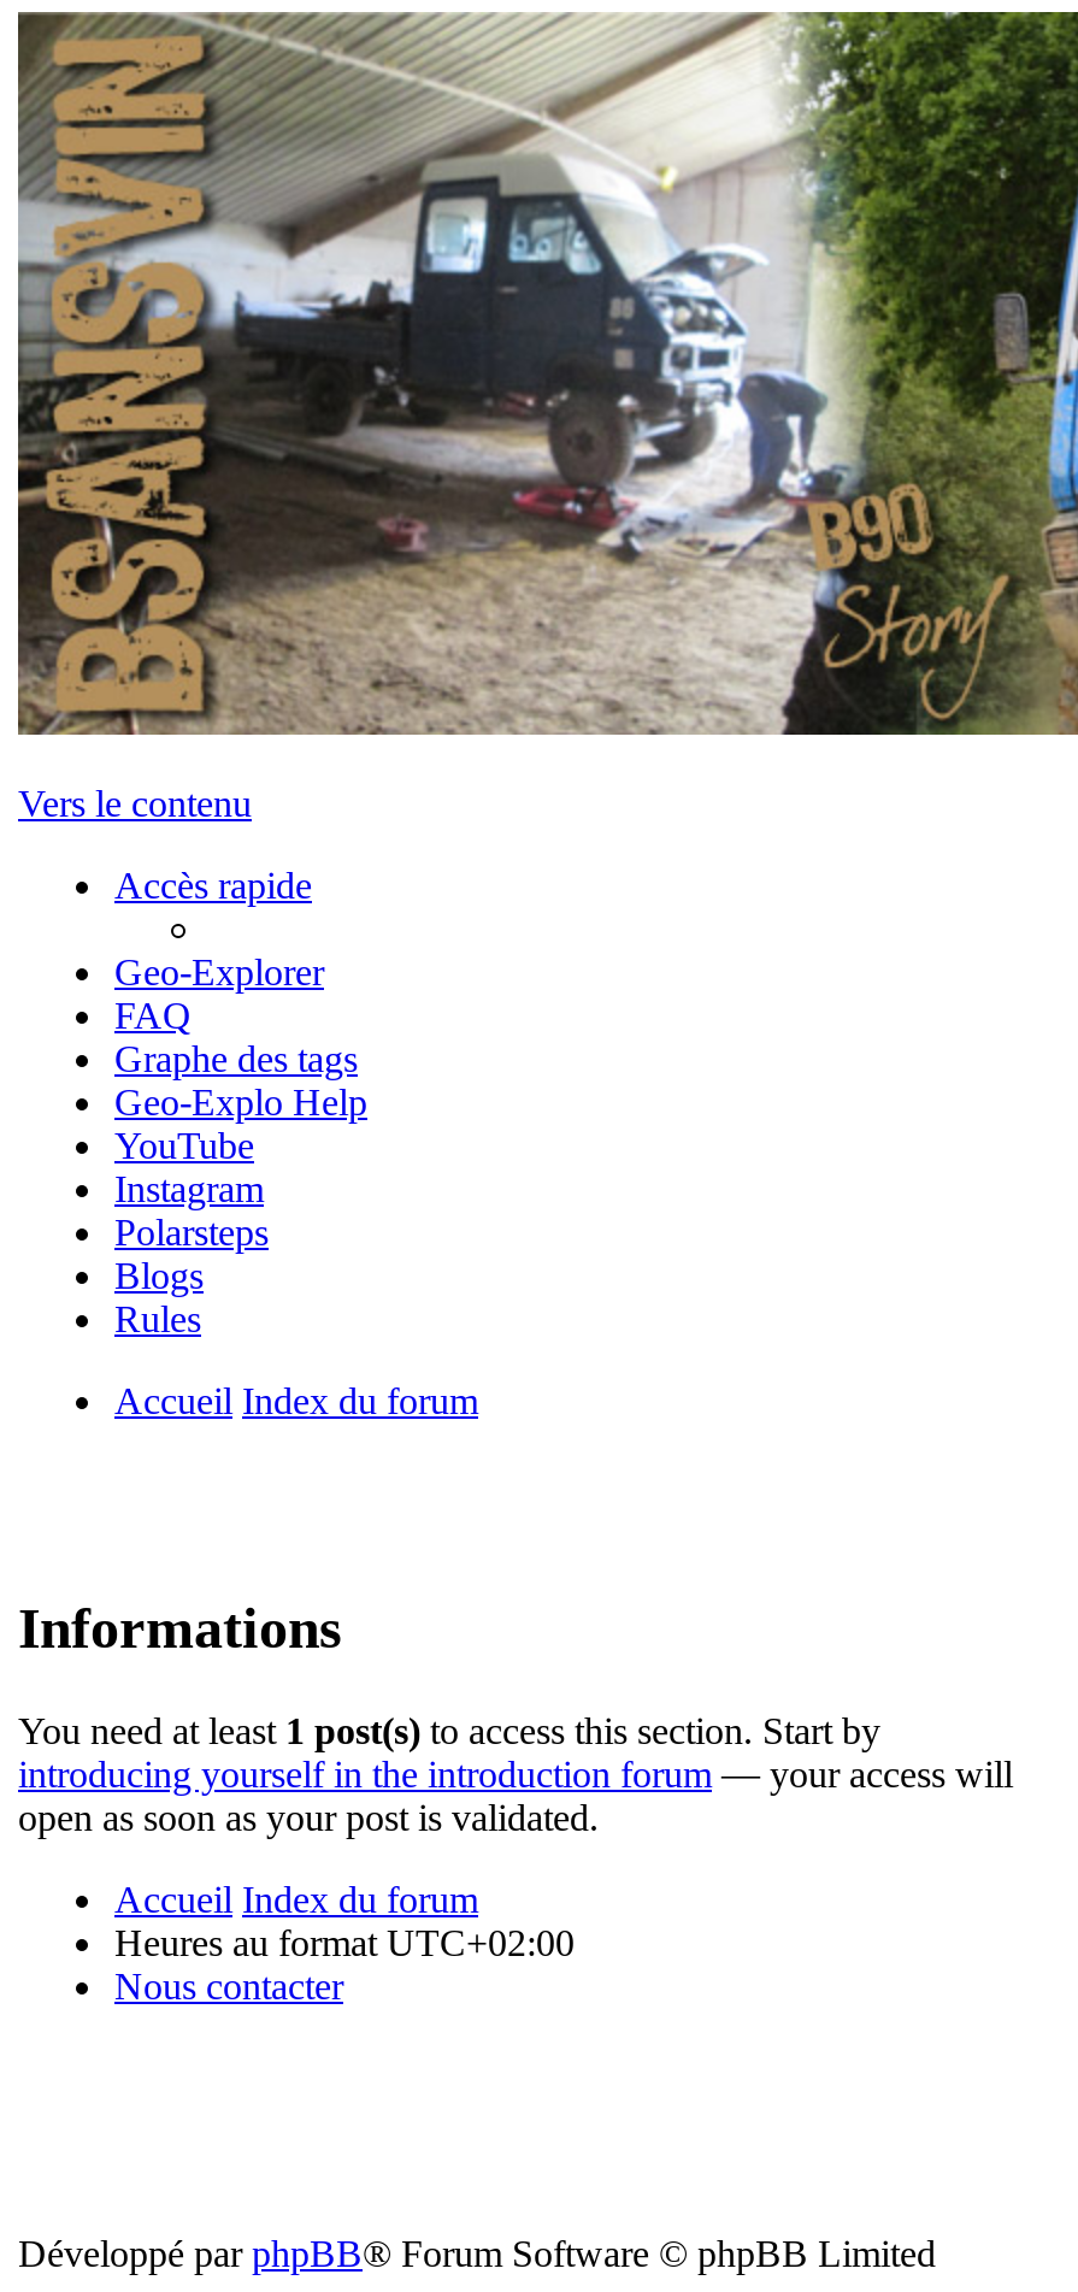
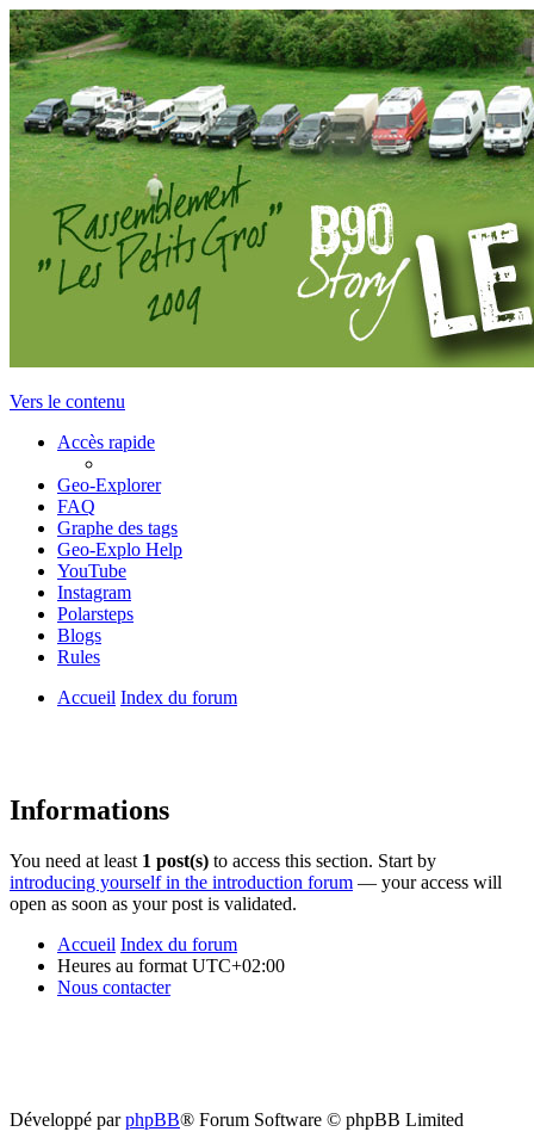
[16,12,1071,737] [image] -> [8,8,530,369] [image]

